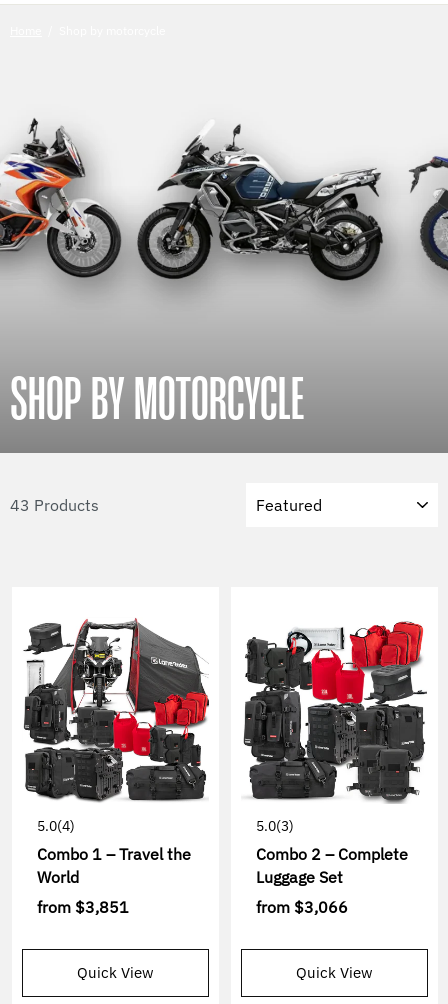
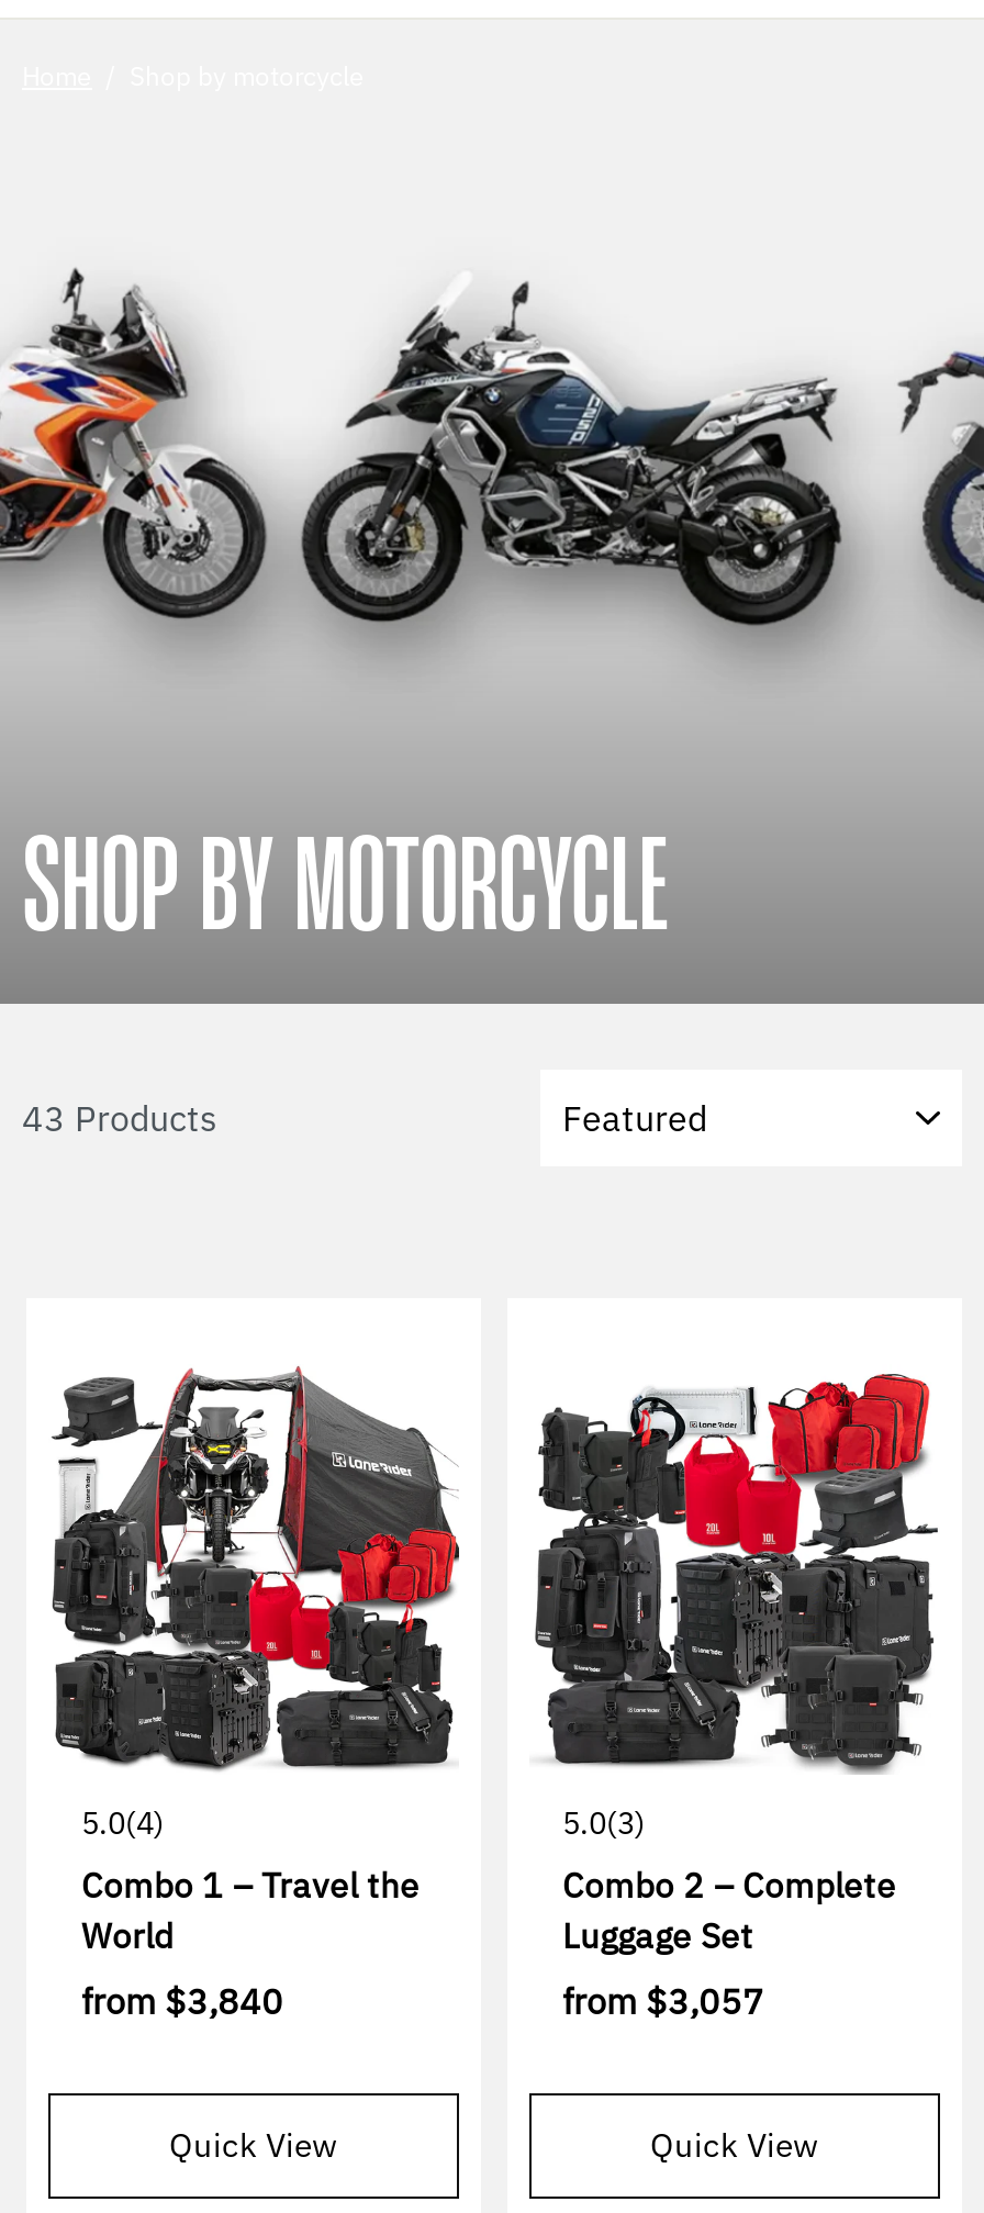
[37,897,129,917] from $3,851 -> [81,1979,283,2023] from $3,840
[256,897,348,917] from $3,066 -> [562,1979,764,2023] from $3,057

